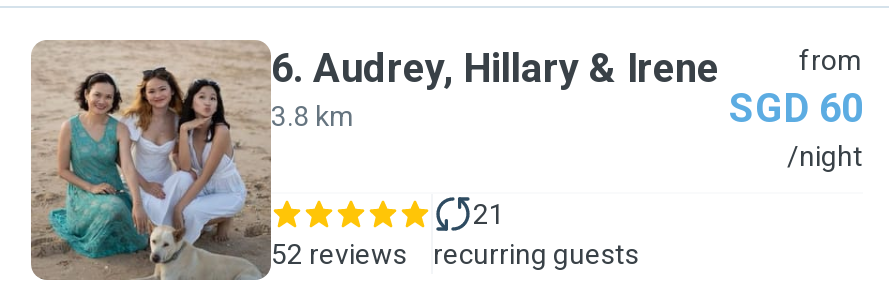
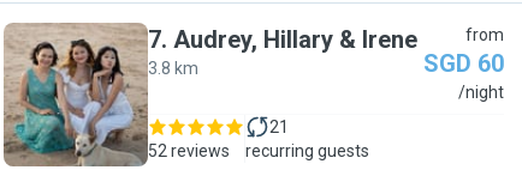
[271,44,719,92] 6. Audrey, Hillary & Irene -> [148,25,417,54] 7. Audrey, Hillary & Irene

